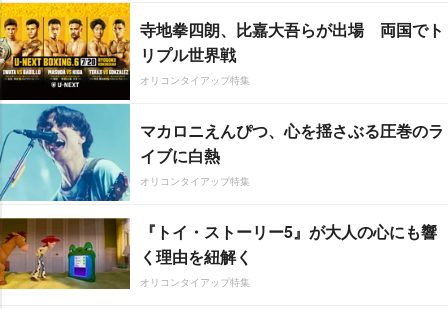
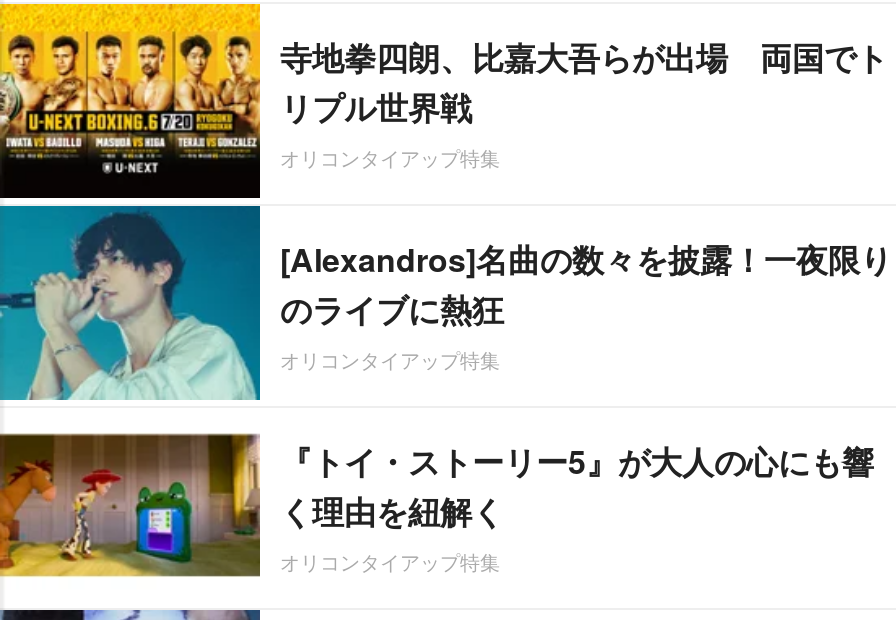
[3,103,444,202] [image] | マカロニえんぴつ、心を揺さぶる圧巻のラ | イブに白熱 -> [6,206,892,400] [image] | [Alexandros]名曲の数々を披露！一夜限り | のライブに熱狂

